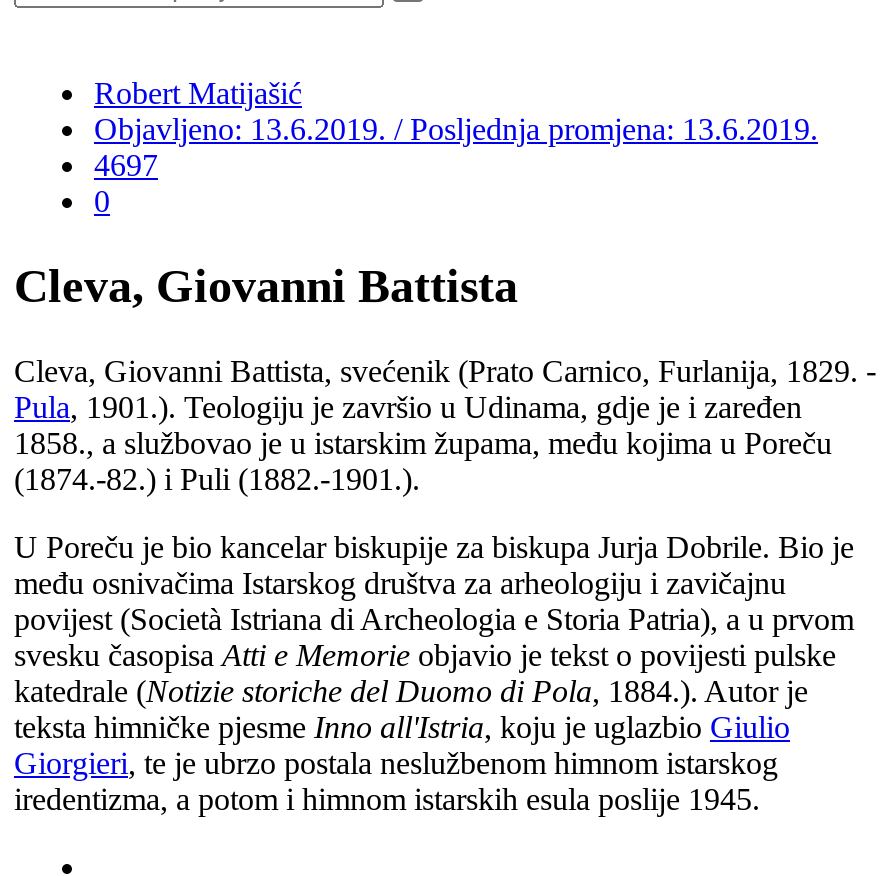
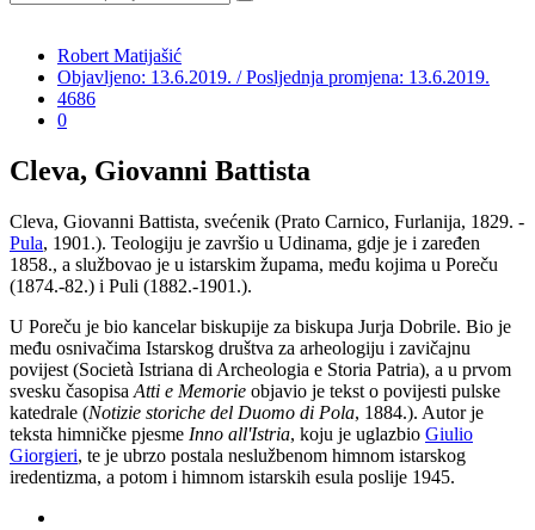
[94,148,158,182] 4697 -> [57,88,96,109] 4686

